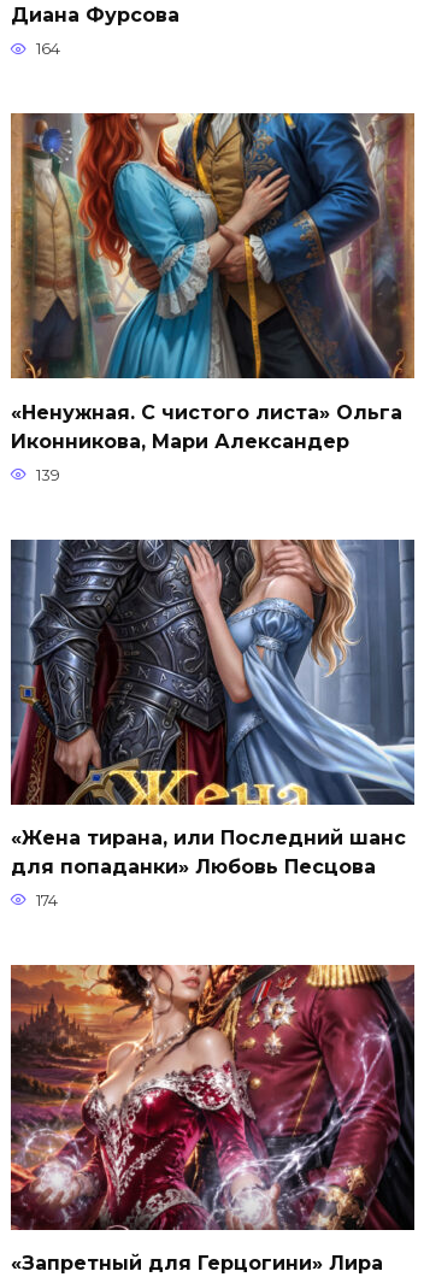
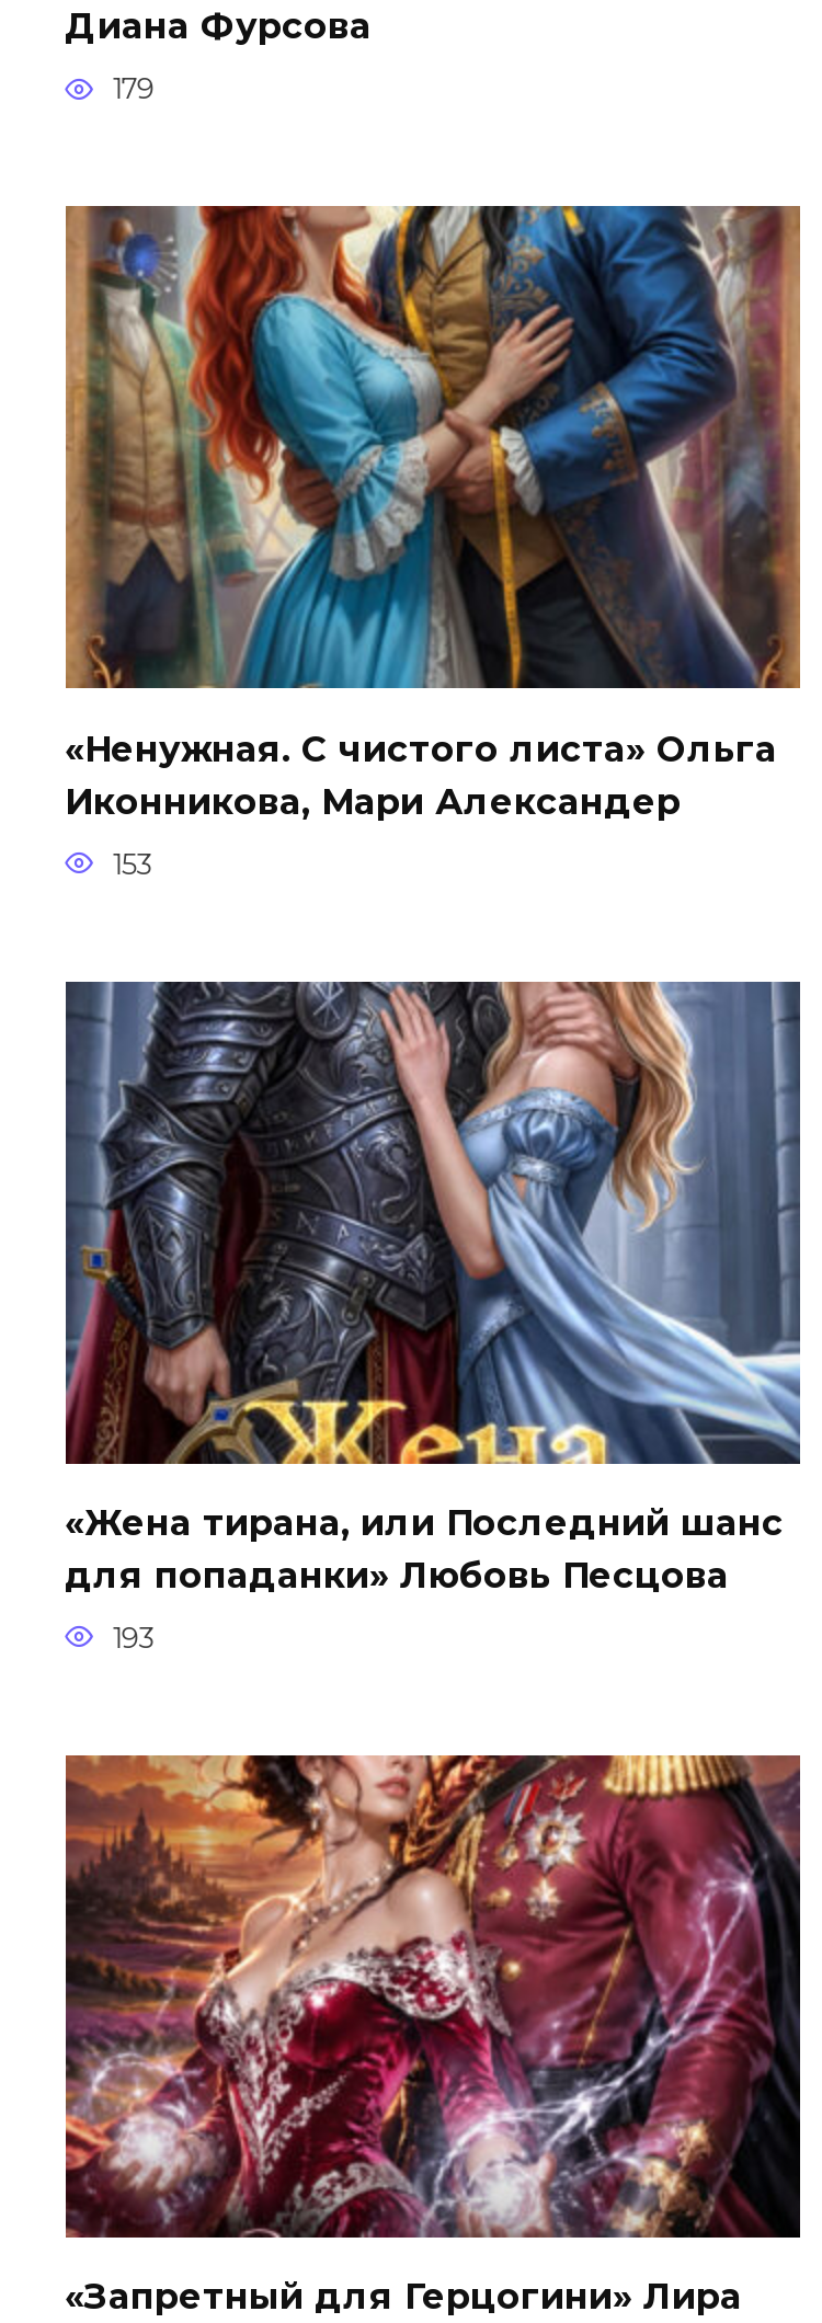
[36,40,60,58] 164 -> [112,73,154,106] 179
[36,466,60,484] 139 -> [112,847,154,880] 153
[36,891,58,909] 174 -> [112,1621,156,1654] 193

